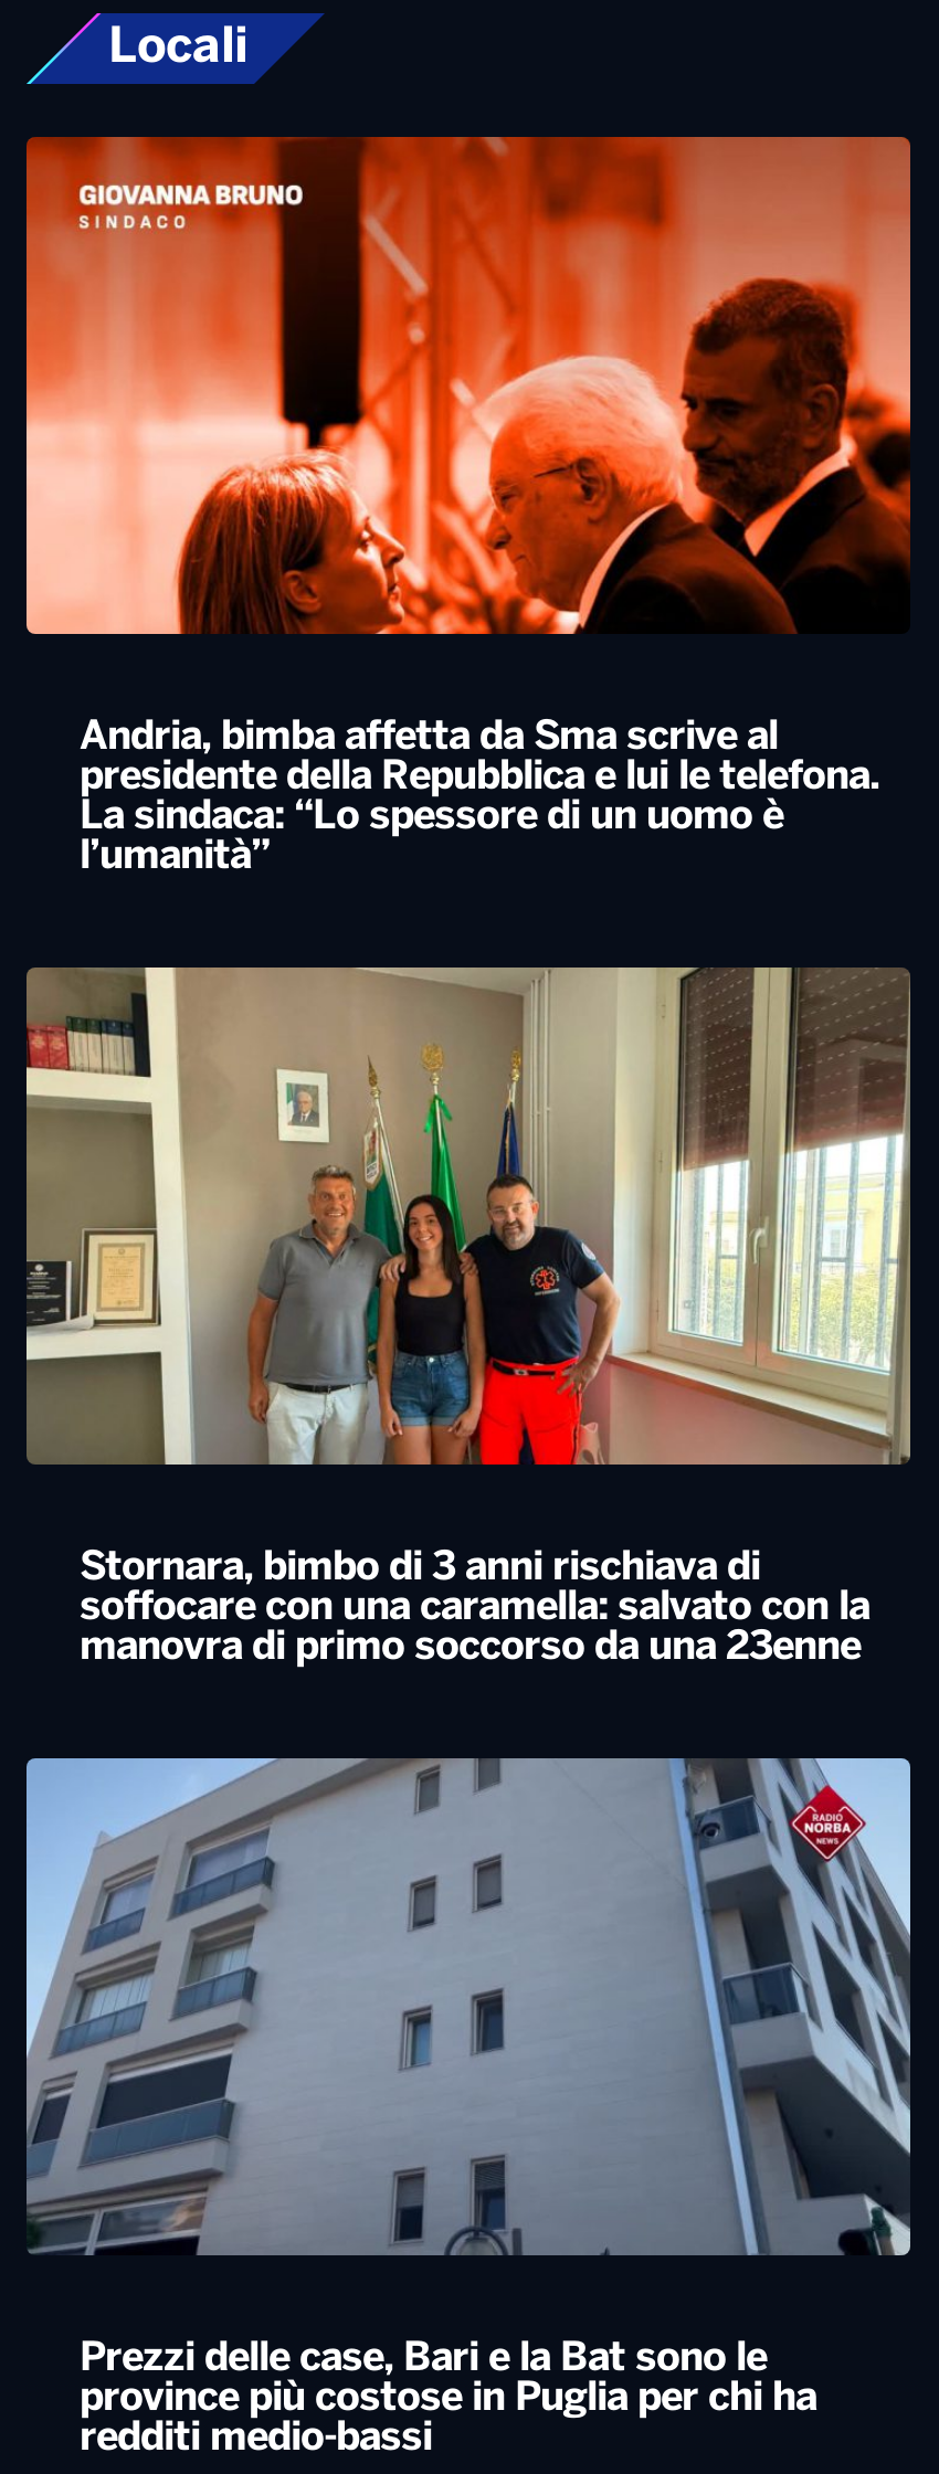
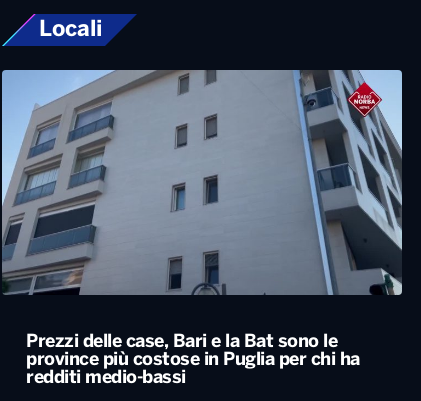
[24,135,912,878] [image] | Andria, bimba affetta da Sma scrive al | presidente della Repubblica e lui le telefona. | La sindaca: “Lo spessore di un uomo è | l’umanità” -> none
[24,965,912,1668] [image] | Stornara, bimbo di 3 anni rischiava di | soffocare con una caramella: salvato con la | manovra di primo soccorso da una 23enne -> none

